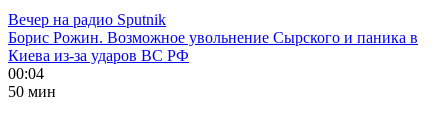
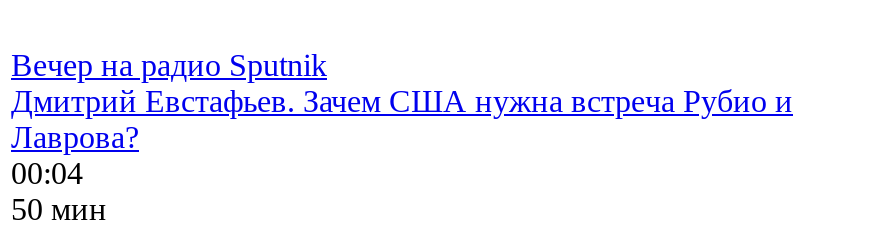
[8,29,418,64] Борис Рожин. Возможное увольнение Сырского и паника в | Киева из-за ударов ВС РФ -> [11,84,793,154] Дмитрий Евстафьев. Зачем США нужна встреча Рубио и | Лаврова?

